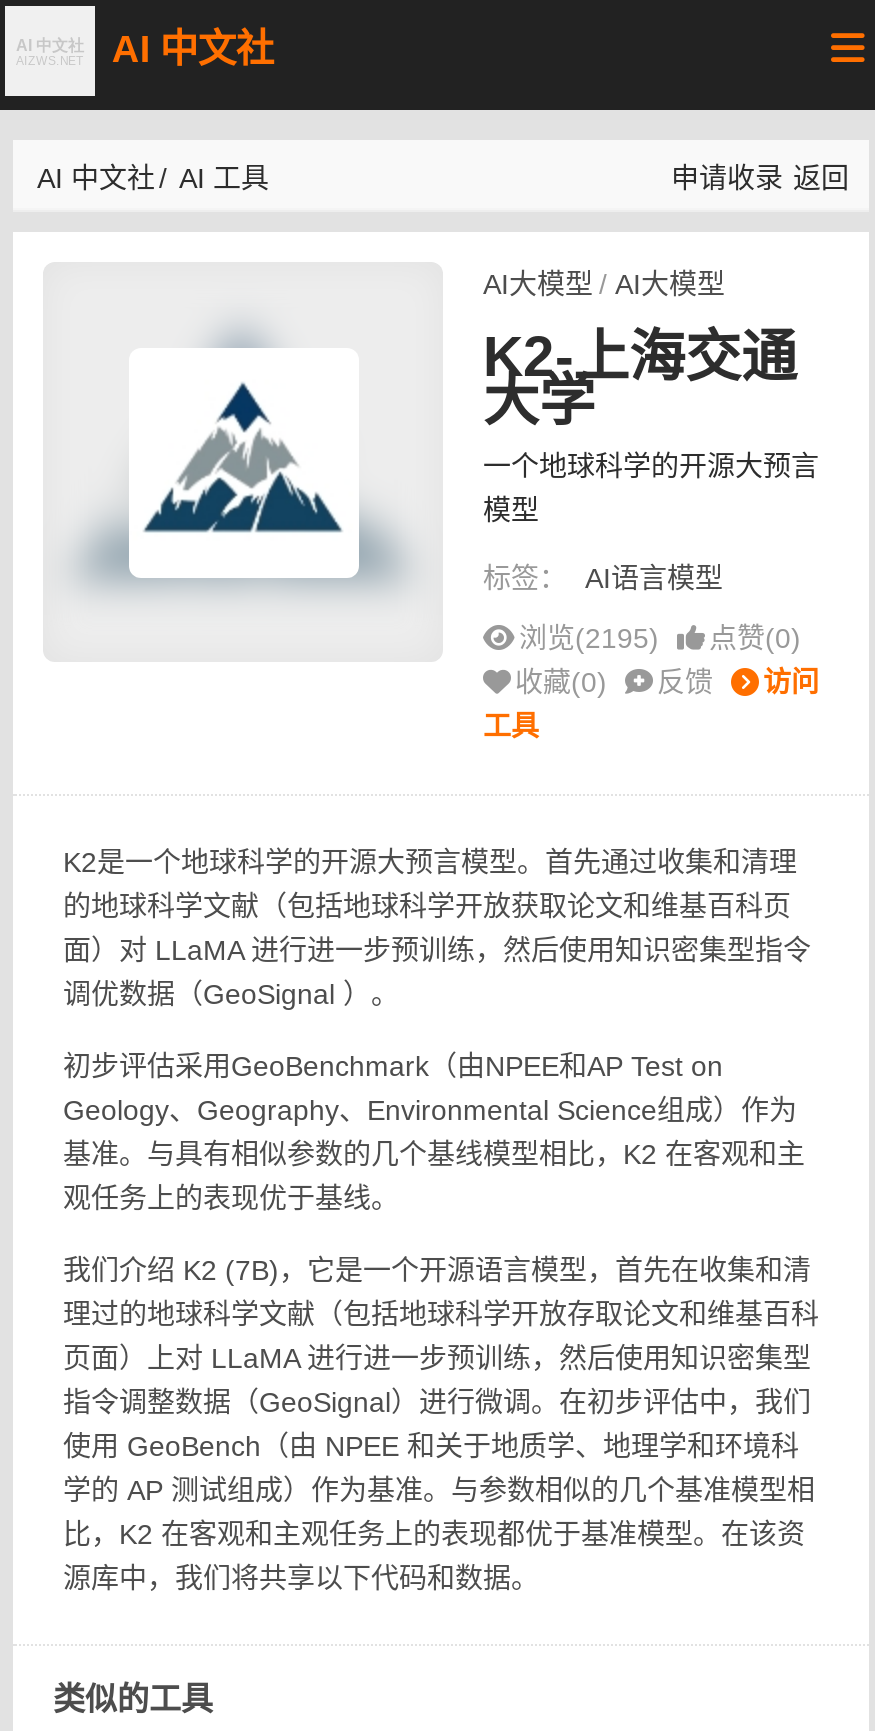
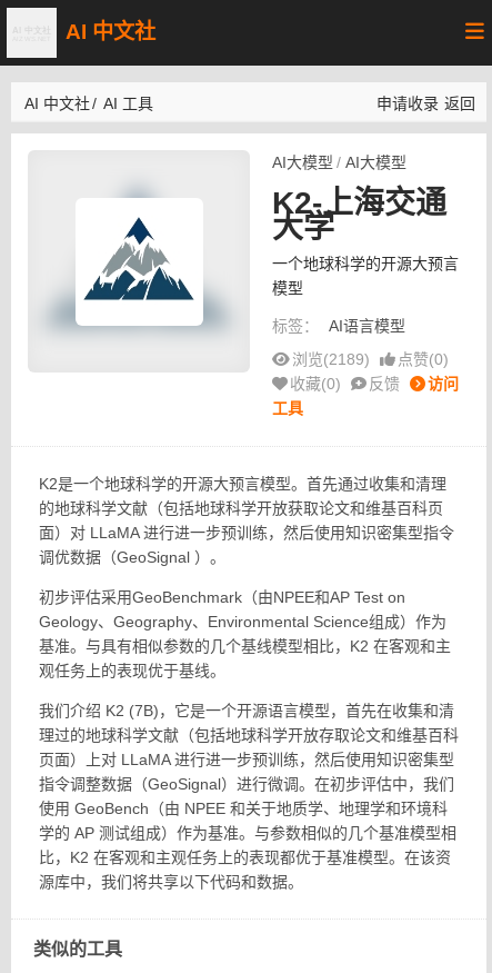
[519,622,801,654] 浏览(2195) 点赞(0) -> [292,350,449,368] 浏览(2189) 点赞(0)

